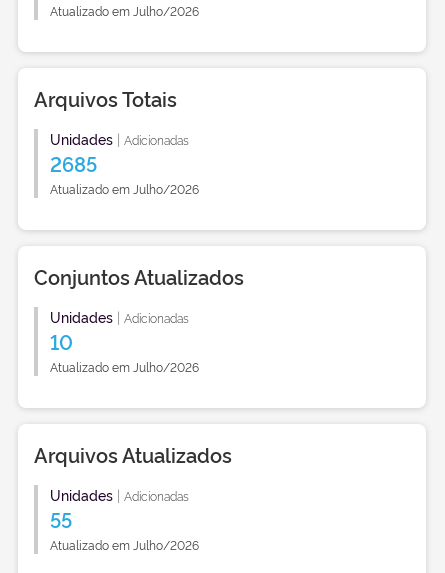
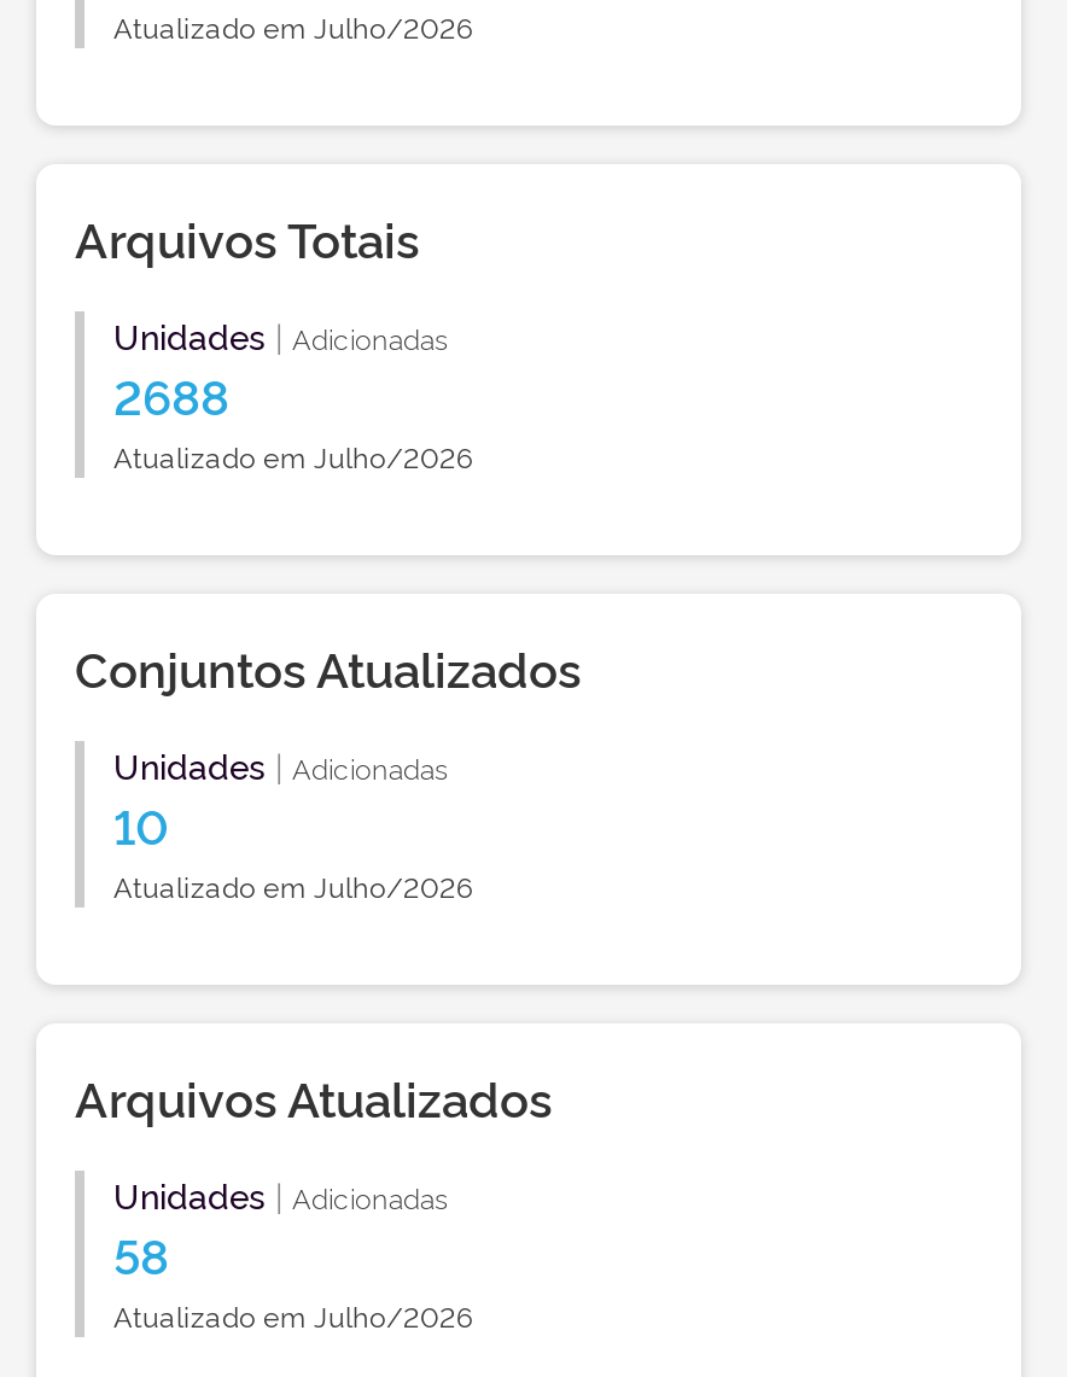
[50,148,97,176] 2685 -> [113,358,229,426] 2688
[50,504,72,532] 55 -> [113,1218,169,1285] 58

